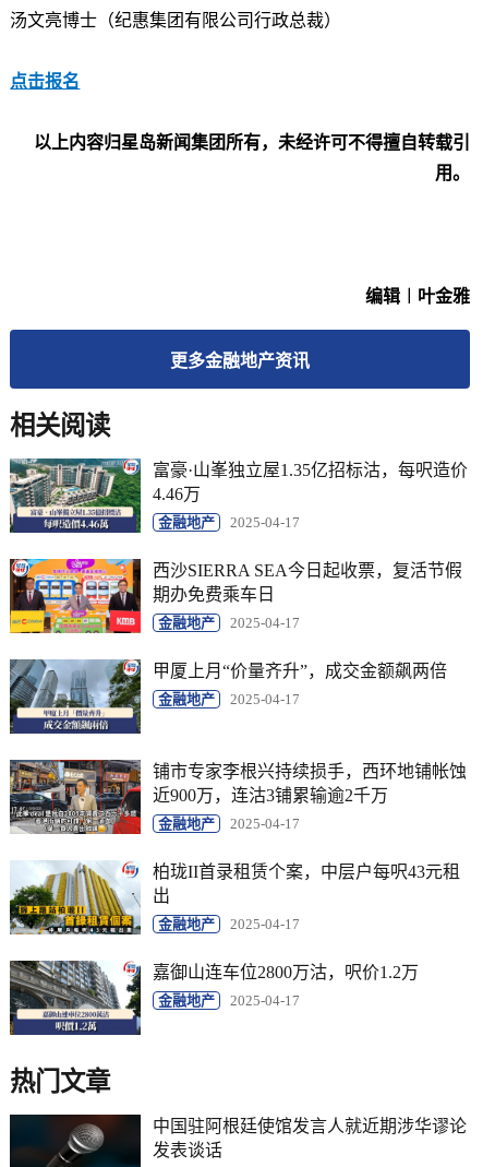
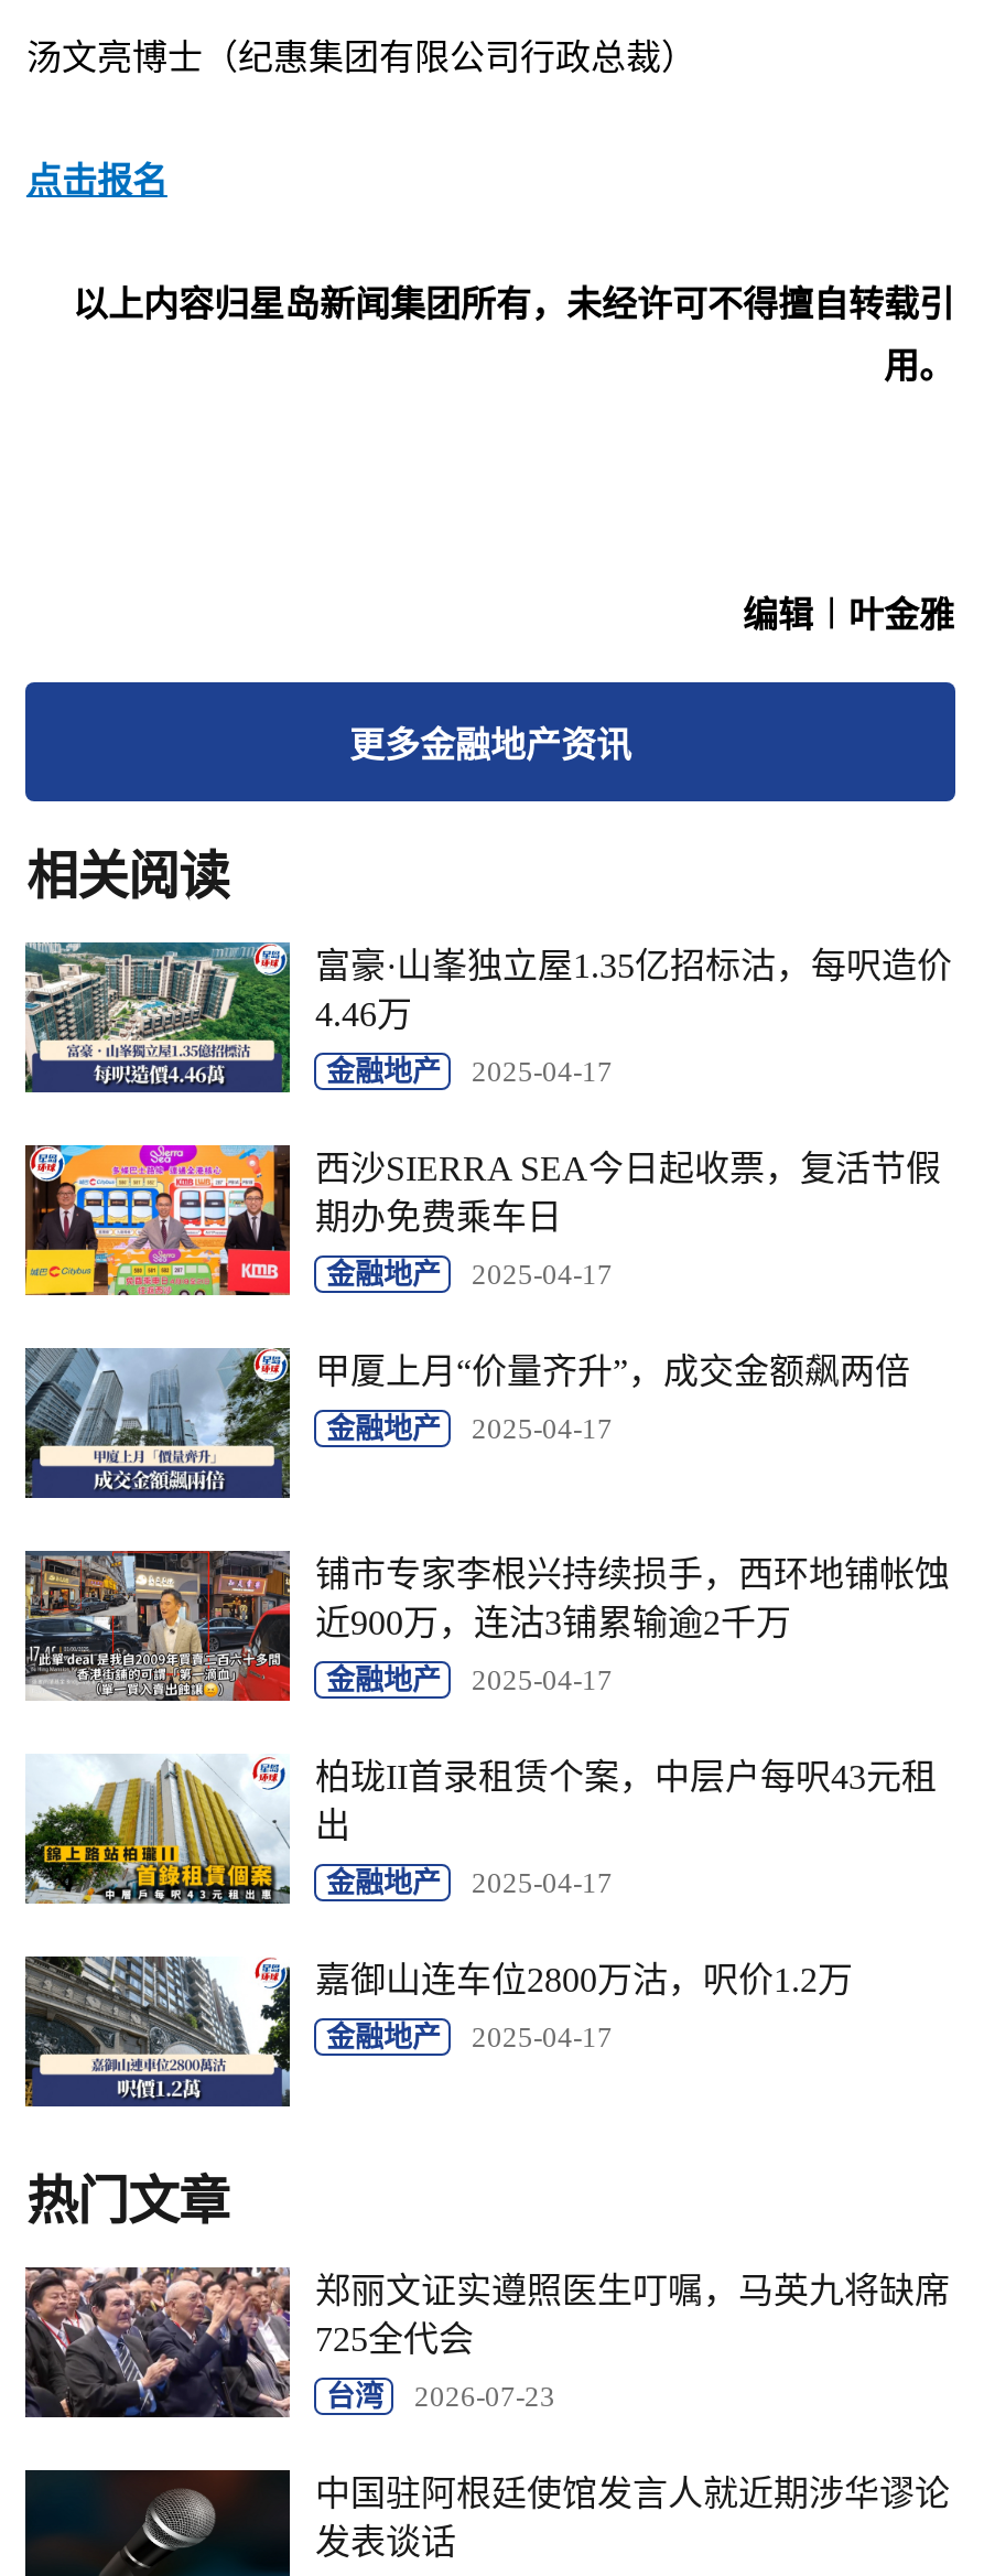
none -> [23,2265,950,2433] [image] | 郑丽文证实遵照医生叮嘱，马英九将缺席 | 725全代会 | 台湾 | 2026-07-23

